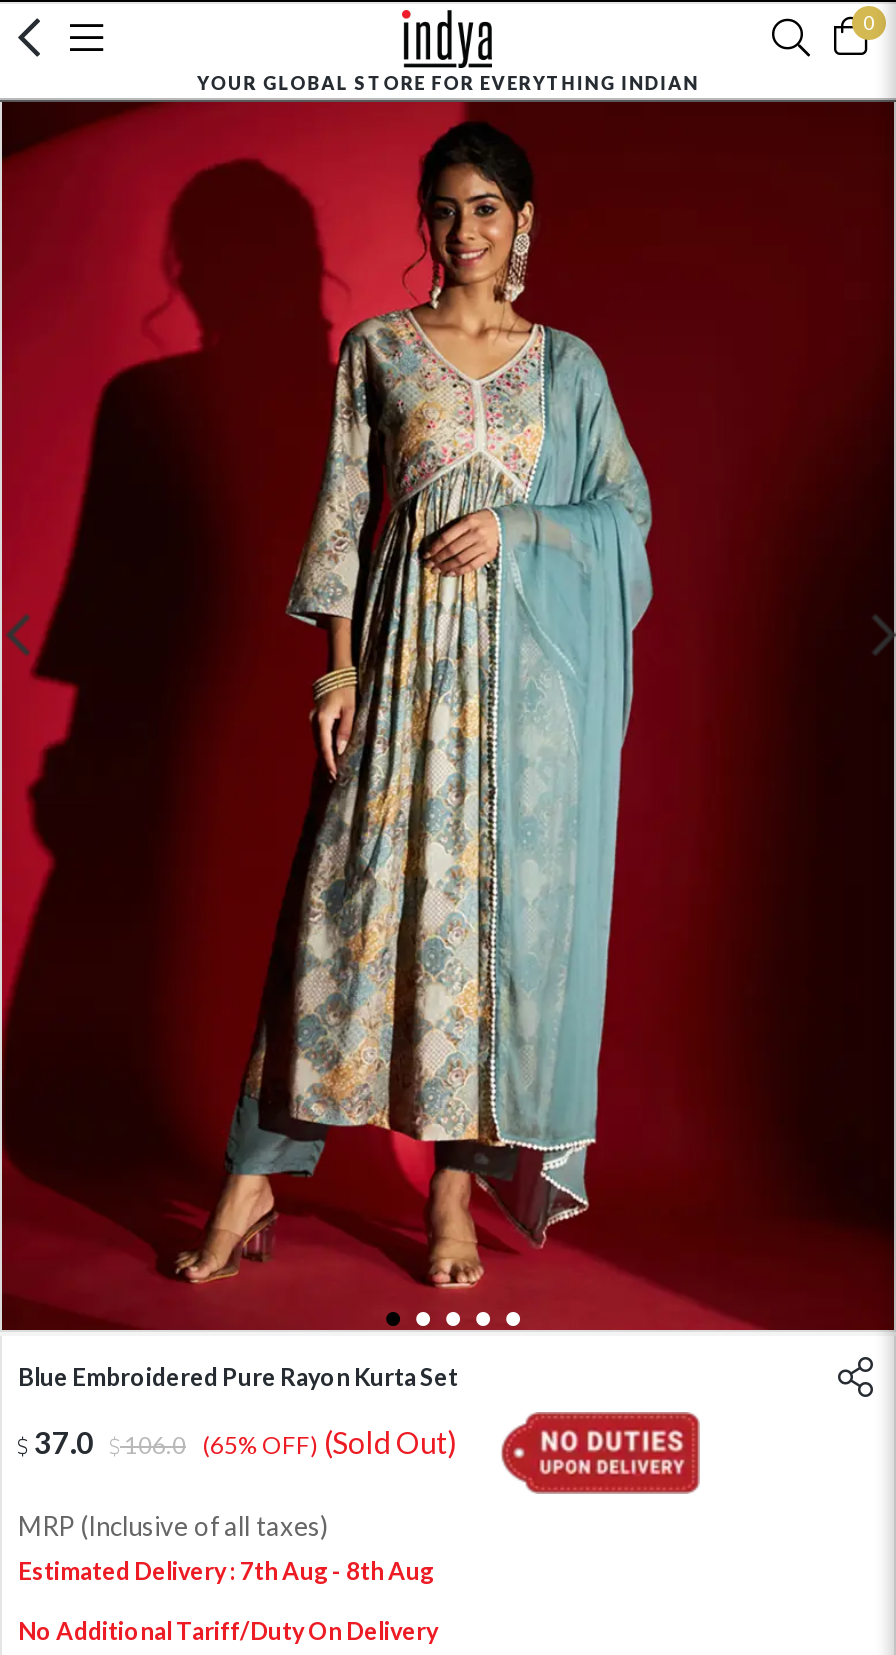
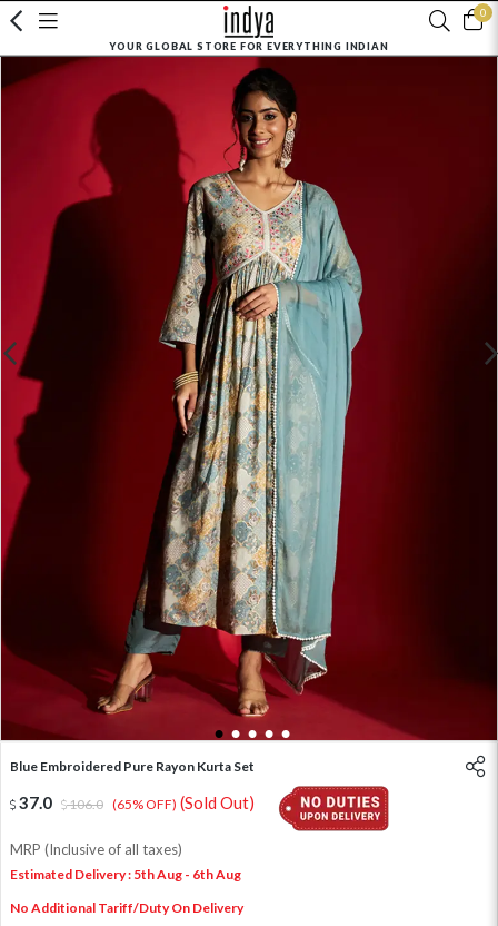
[18,1556,434,1586] Estimated Delivery : 7th Aug - 8th Aug -> [10,866,241,883] Estimated Delivery : 5th Aug - 6th Aug

